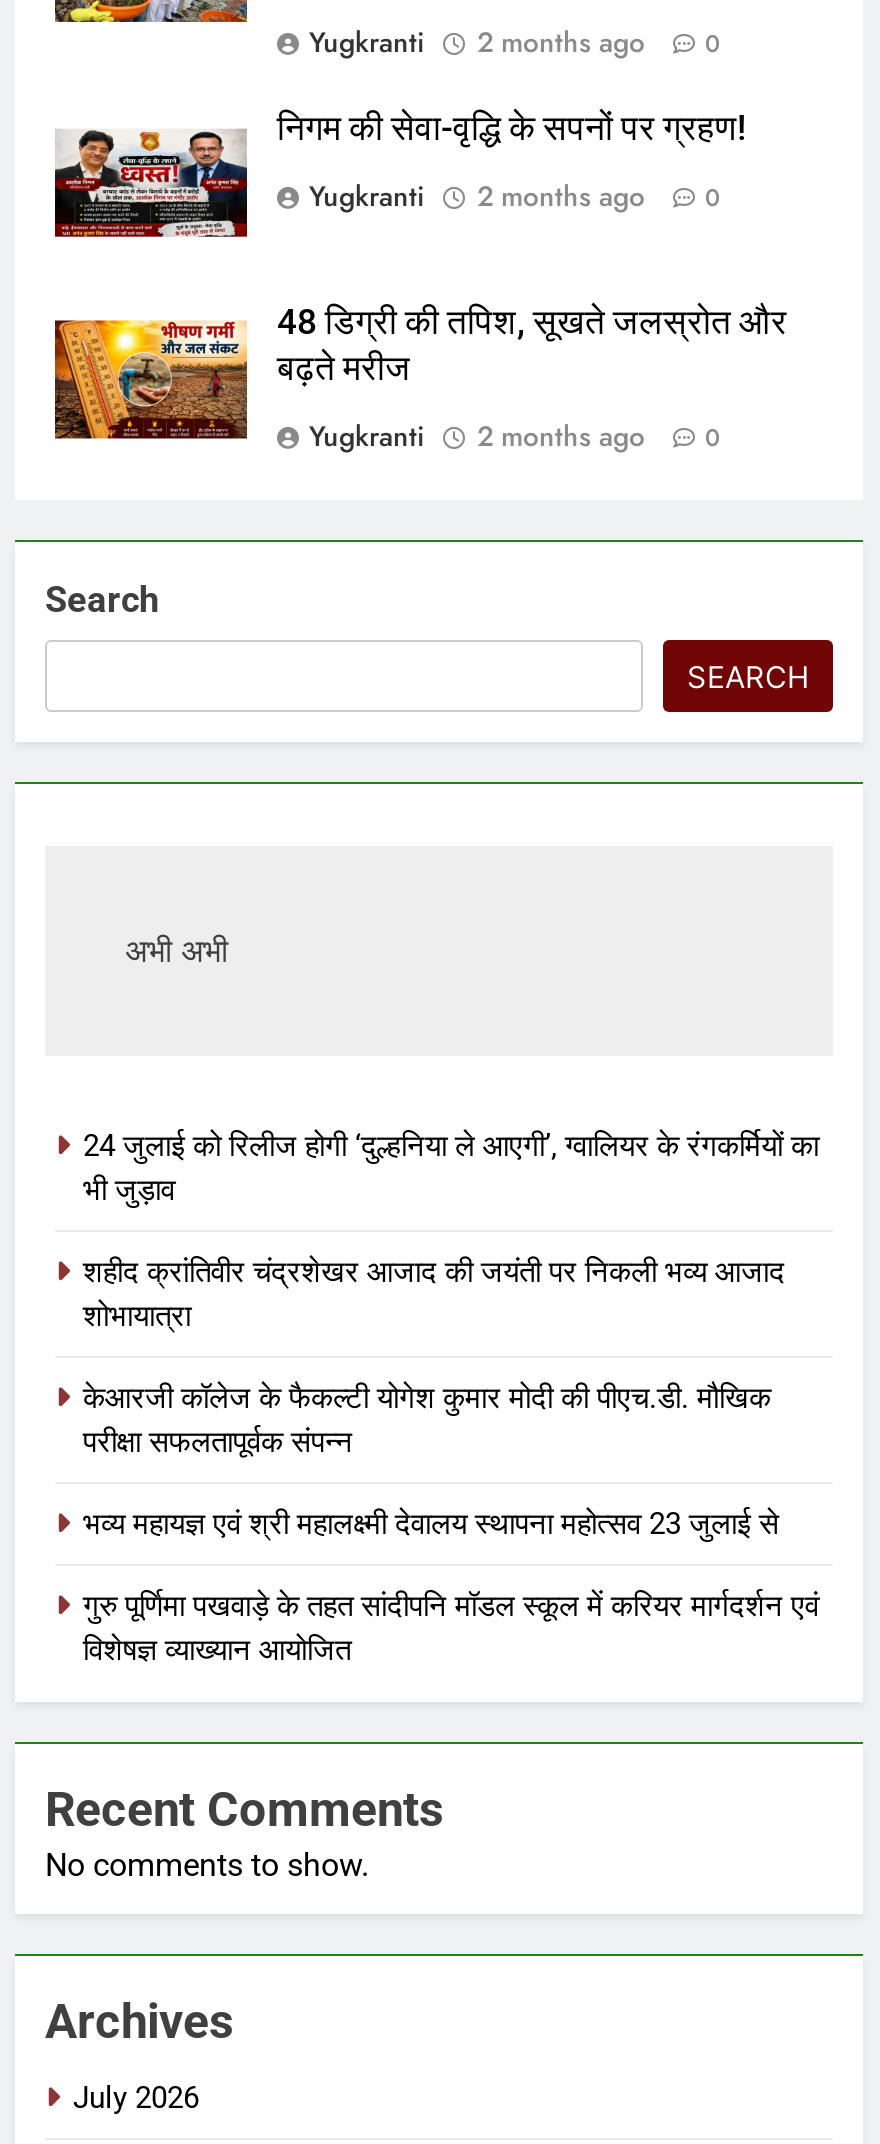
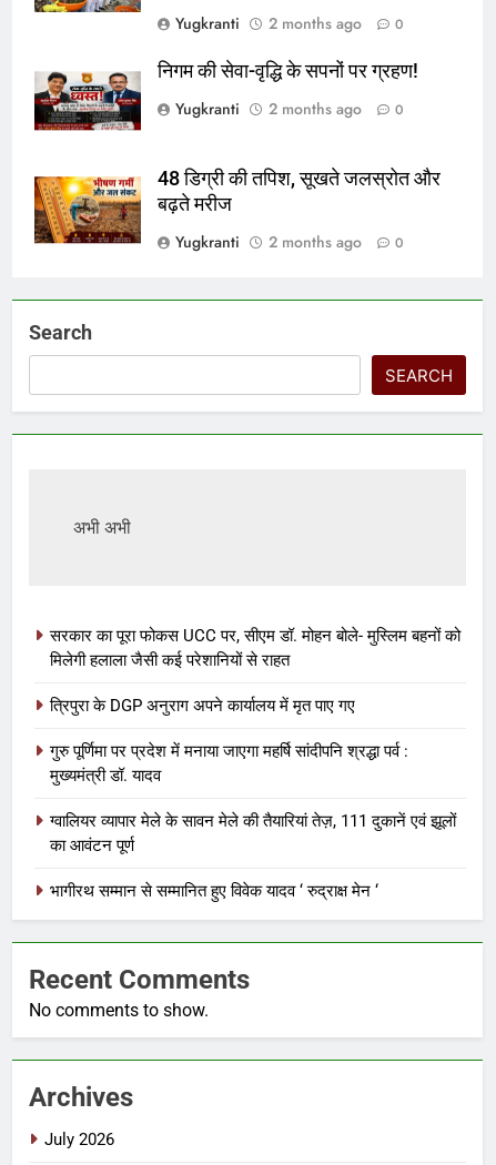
[83,1128,819,1208] 24 जुलाई को रिलीज होगी ‘दुल्हनिया ले आएगी’, ग्वालियर के रंगकर्मियों का | भी जुड़ाव -> [50,626,460,670] सरकार का पूरा फोकस UCC पर, सीएम डॉ. मोहन बोले- मुस्लिम बहनों को | मिलेगी हलाला जैसी कई परेशानियों से राहत
[83,1254,785,1334] शहीद क्रांतिवीर चंद्रशेखर आजाद की जयंती पर निकली भव्य आजाद | शोभायात्रा -> [50,696,355,716] त्रिपुरा के DGP अनुराग अपने कार्यालय में मृत पाए गए
[83,1380,771,1460] केआरजी कॉलेज के फैकल्टी योगेश कुमार मोदी की पीएच.डी. मौखिक | परीक्षा सफलतापूर्वक संपन्न -> [50,741,408,786] गुरु पूर्णिमा पर प्रदेश में मनाया जाएगा महर्षि सांदीपनि श्रद्धा पर्व : | मुख्यमंत्री डॉ. यादव
[83,1506,779,1542] भव्य महायज्ञ एवं श्री महालक्ष्मी देवालय स्थापना महोत्सव 23 जुलाई से -> [50,811,456,856] ग्वालियर व्यापार मेले के सावन मेले की तैयारियां तेज़, 111 दुकानें एवं झूलों | का आवंटन पूर्ण
[83,1588,819,1668] गुरु पूर्णिमा पखवाड़े के तहत सांदीपनि मॉडल स्कूल में करियर मार्गदर्शन एवं | विशेषज्ञ व्याख्यान आयोजित -> [50,881,378,901] भागीरथ सम्मान से सम्मानित हुए विवेक यादव ‘ रुद्राक्ष मेन ‘

